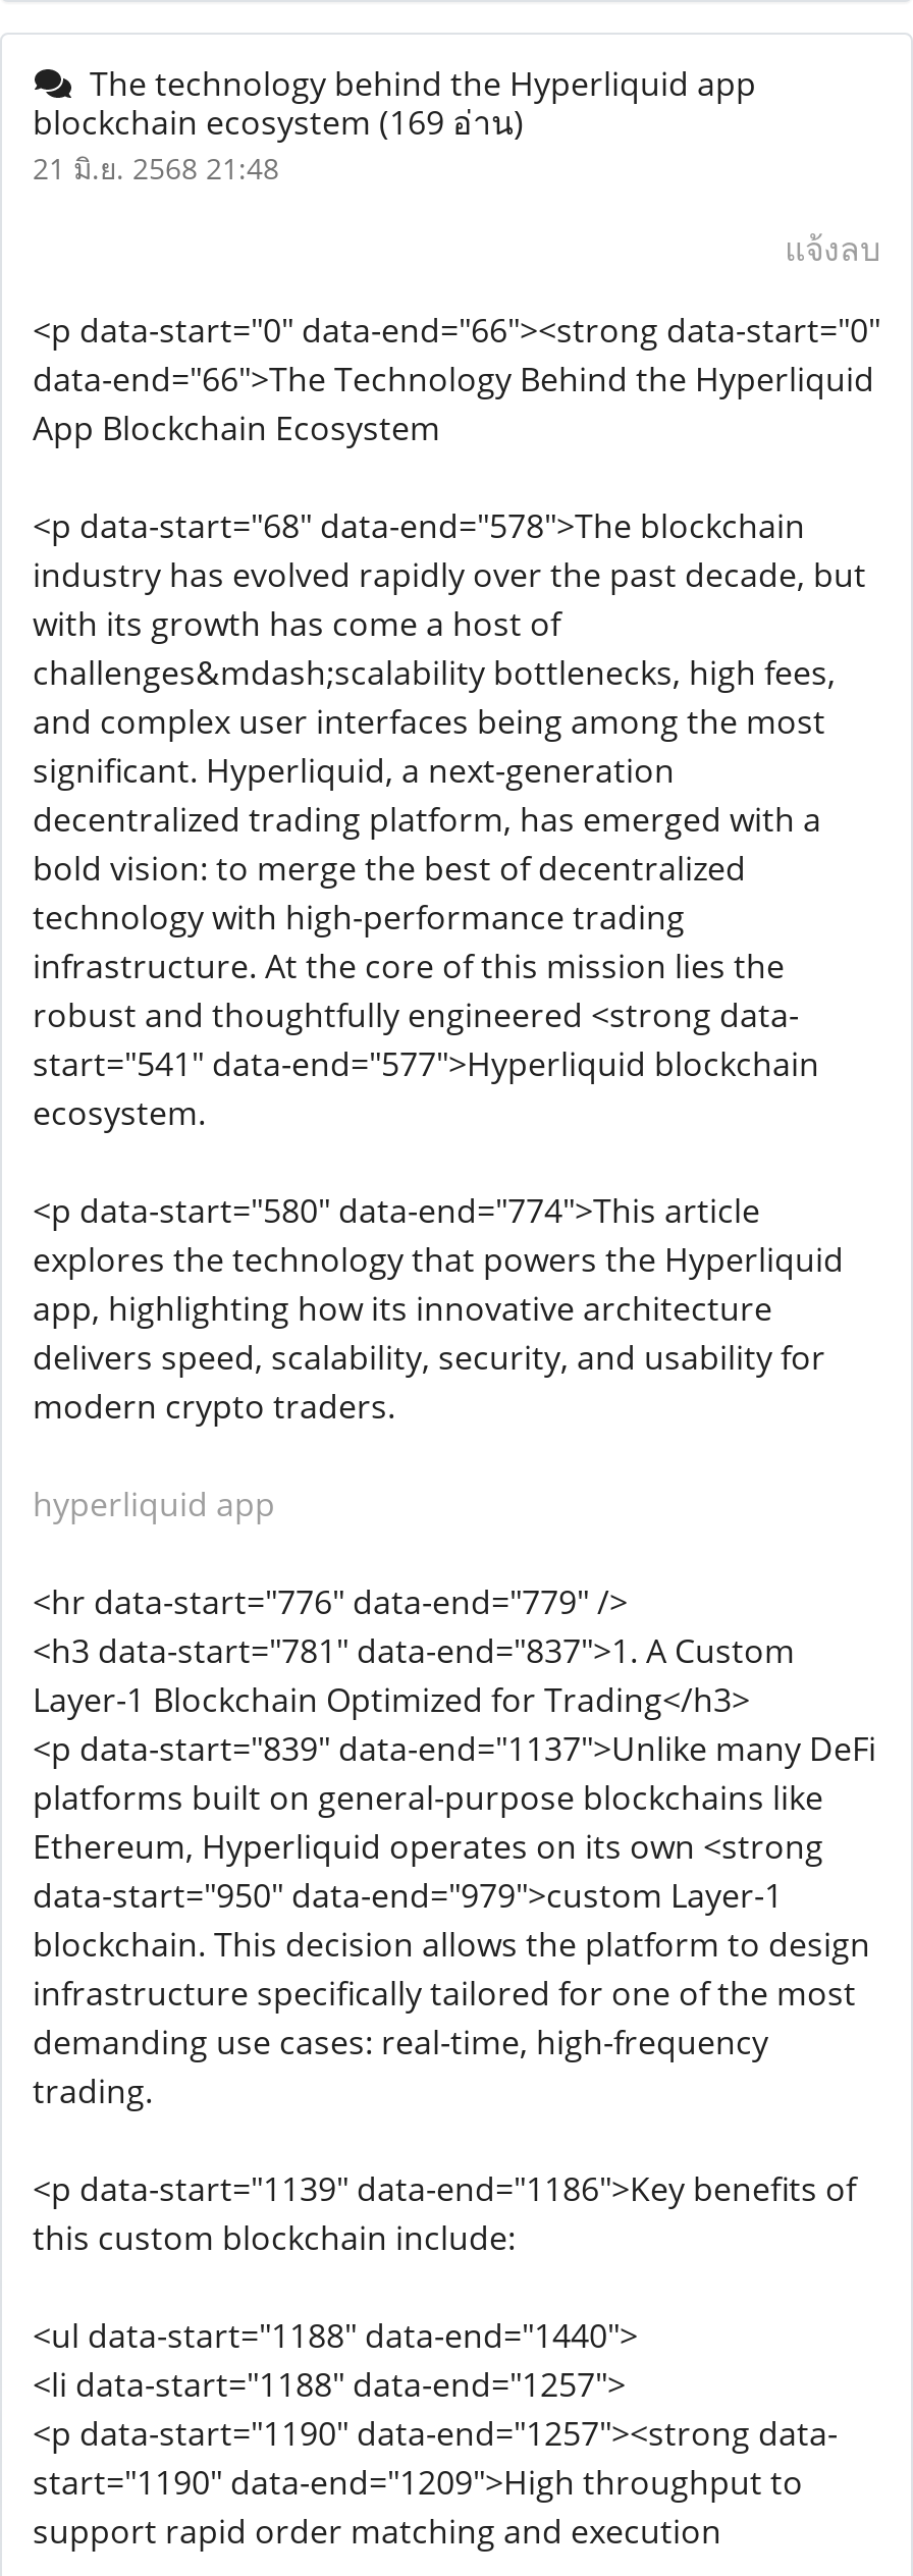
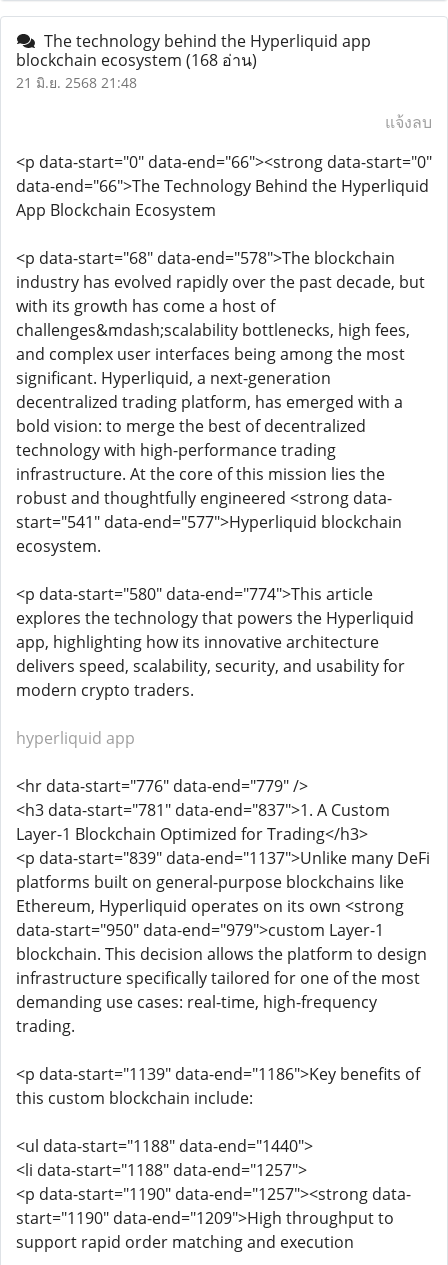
[33,100,524,145] blockchain ecosystem (169 อ่าน) -> [16,49,257,71] blockchain ecosystem (168 อ่าน)

